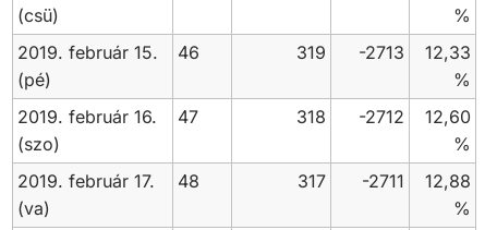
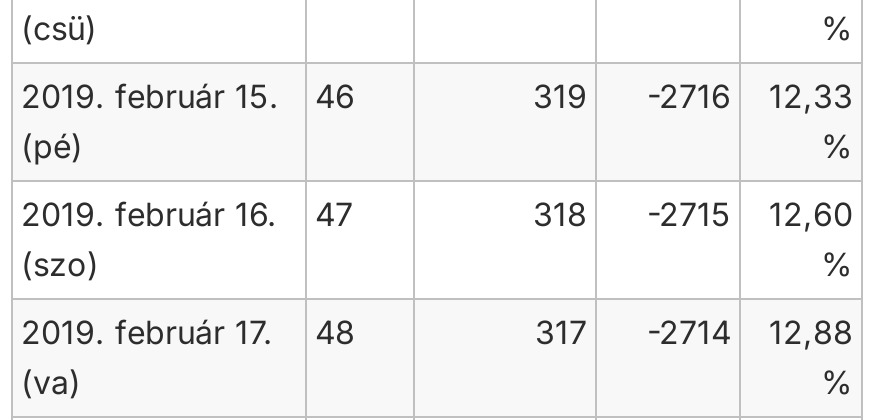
[296,41,471,63] 319 -2713 12,33 -> [533,76,853,116] 319 -2716 12,33
[296,106,471,128] 318 -2712 12,60 -> [533,194,853,234] 318 -2715 12,60
[298,170,471,192] 317 -2711 12,88 -> [535,312,853,352] 317 -2714 12,88

